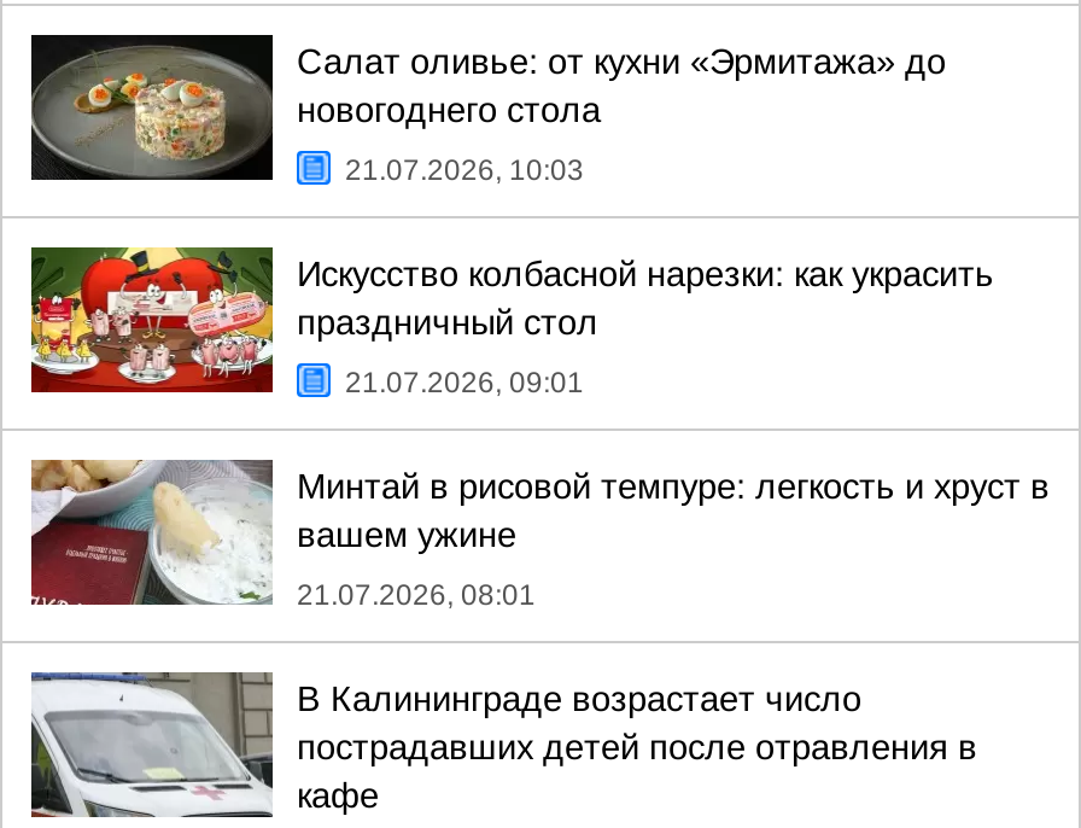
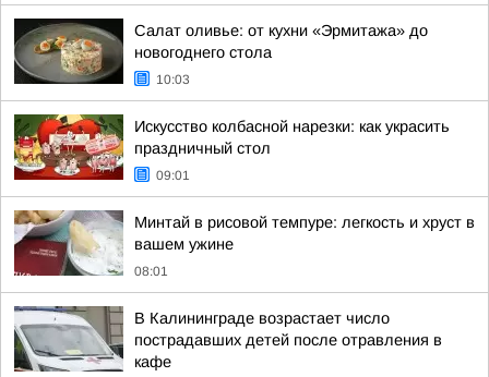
[345,153,584,187] 21.07.2026, 10:03 -> [156,72,190,87] 10:03
[345,366,584,400] 21.07.2026, 09:01 -> [156,168,190,183] 09:01
[297,578,536,612] 21.07.2026, 08:01 -> [134,264,168,279] 08:01

